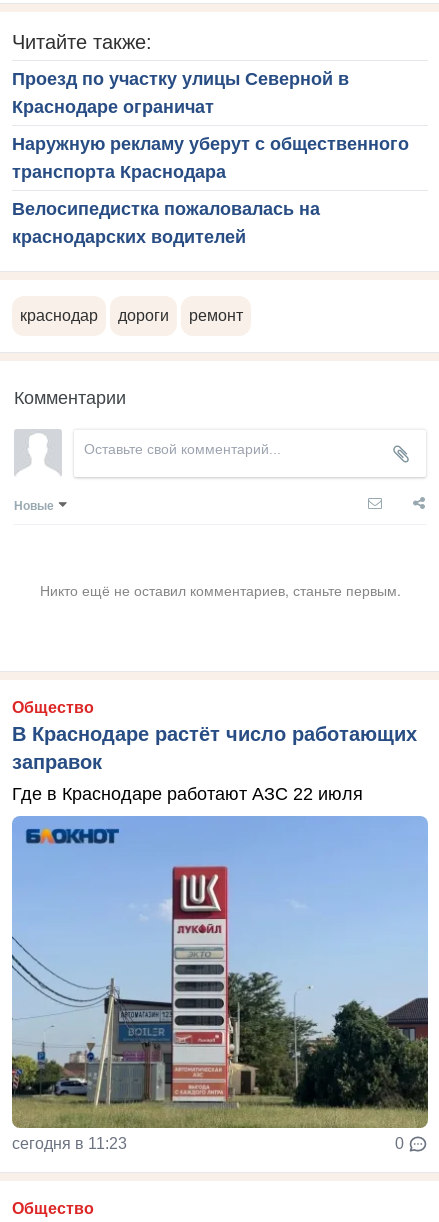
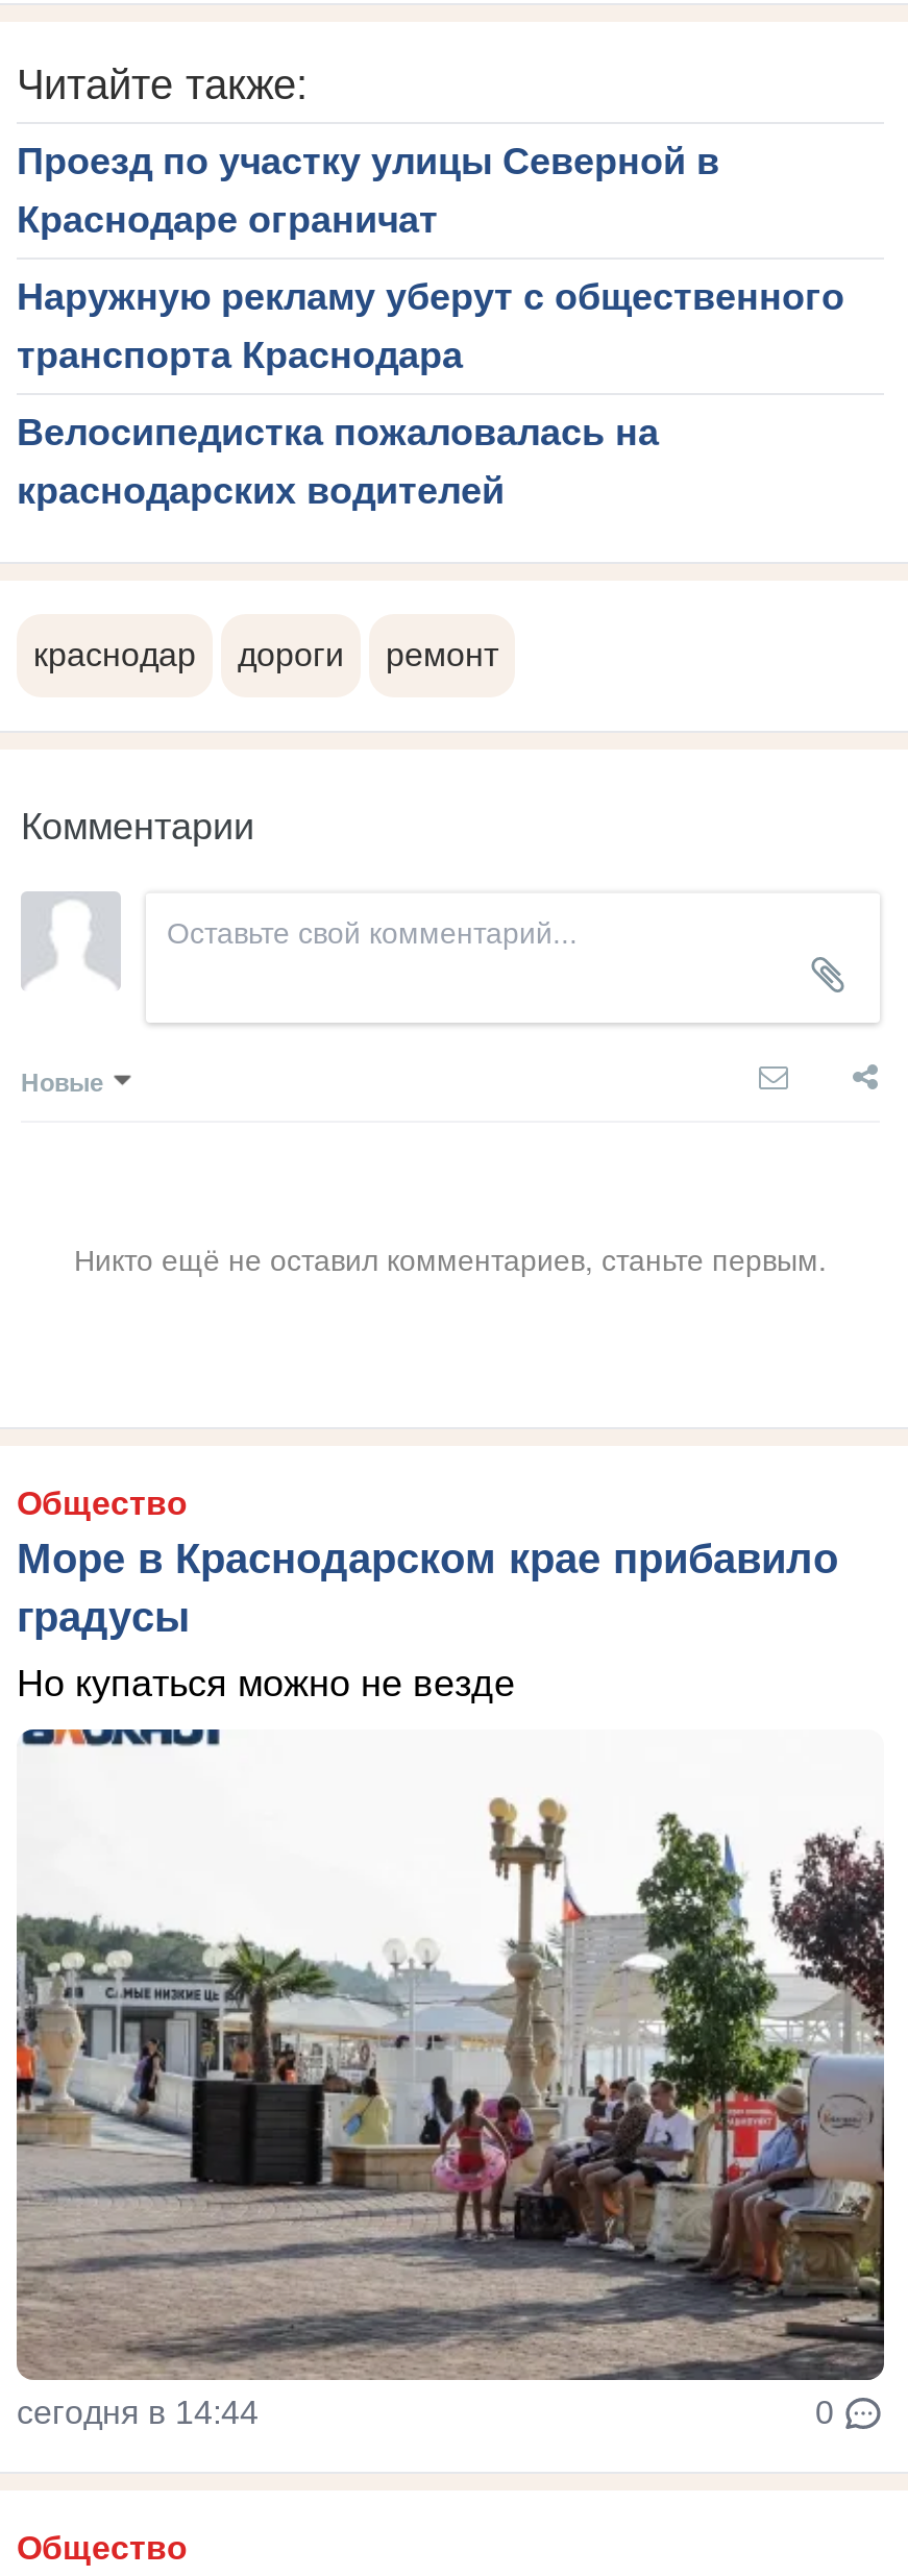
[12,723,417,773] В Краснодаре растёт число работающих | заправок -> [17,1536,838,1640] Море в Краснодарском крае прибавило | градусы
[12,784,363,804] Где в Краснодаре работают АЗС 22 июля -> [17,1663,515,1705] Но купаться можно не везде
[11,815,429,1152] [image] | сегодня в 11:23 -> [15,1727,886,2430] [image] | сегодня в 14:44

